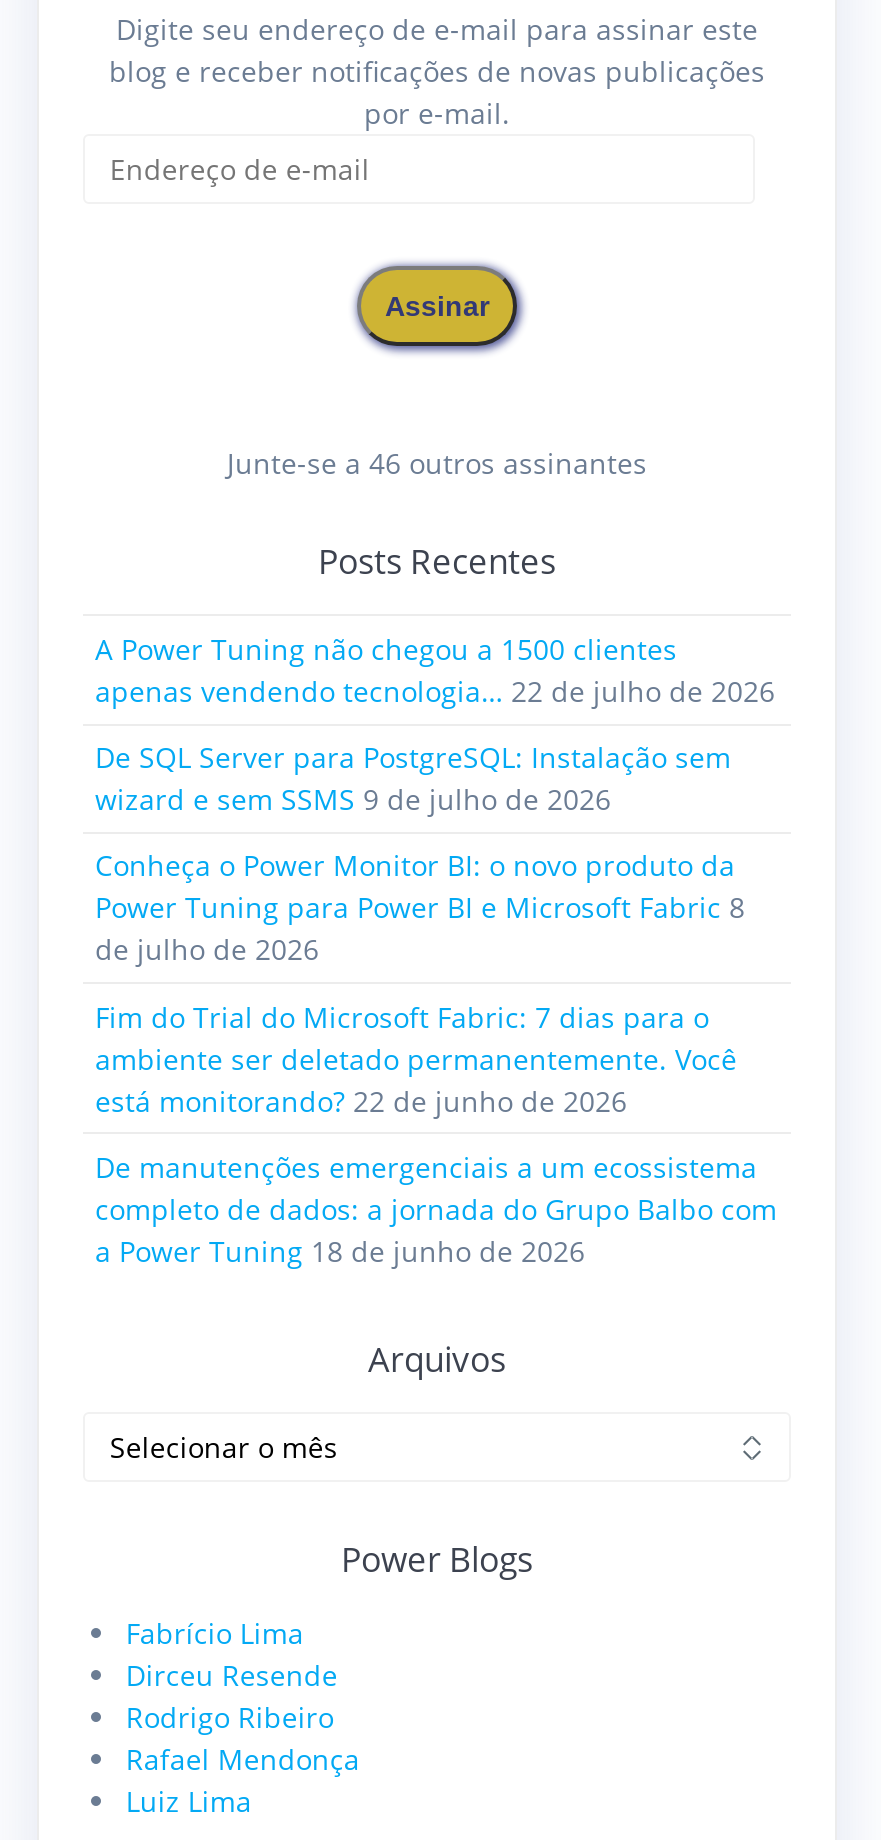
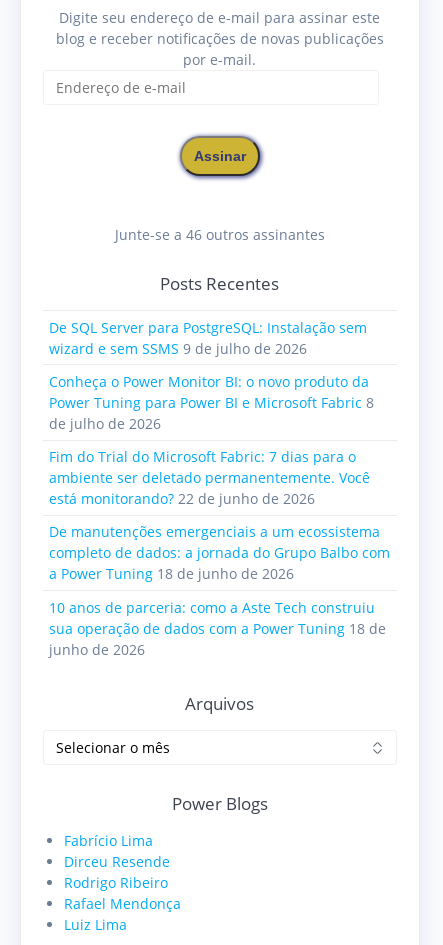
[95,630,775,710] A Power Tuning não chegou a 1500 clientes | apenas vendendo tecnologia… 22 de julho de 2026 -> none
moved [95,738,777,1269] -> [49,318,390,583]: De SQL Server para PostgreSQL: Instalação sem | wizard e sem SSMS 9 de julho de 2026 | Conheça o Power Monitor BI: o novo produto da | ... | completo de dados: a jornada do Grupo Balbo com | a Power Tuning 18 de junho de 2026
none -> [49,597,386,658] 10 anos de parceria: como a Aste Tech construiu | sua operação de dados com a Power Tuning 18 de | junho de 2026

